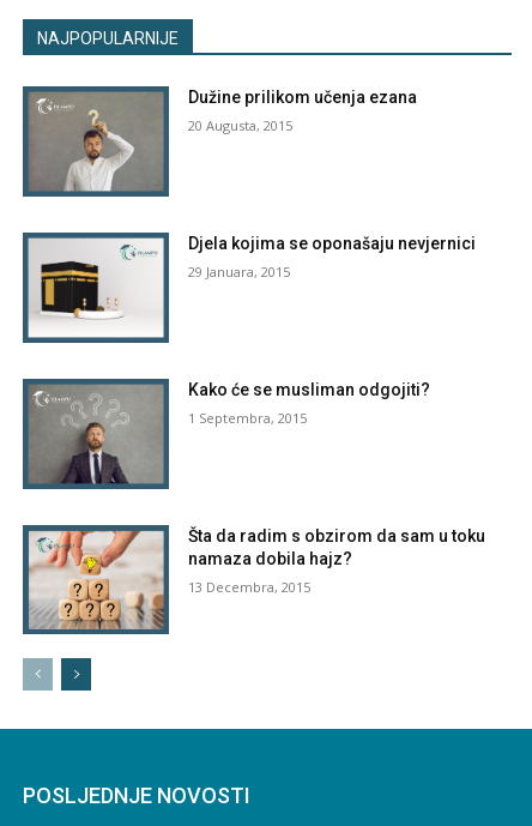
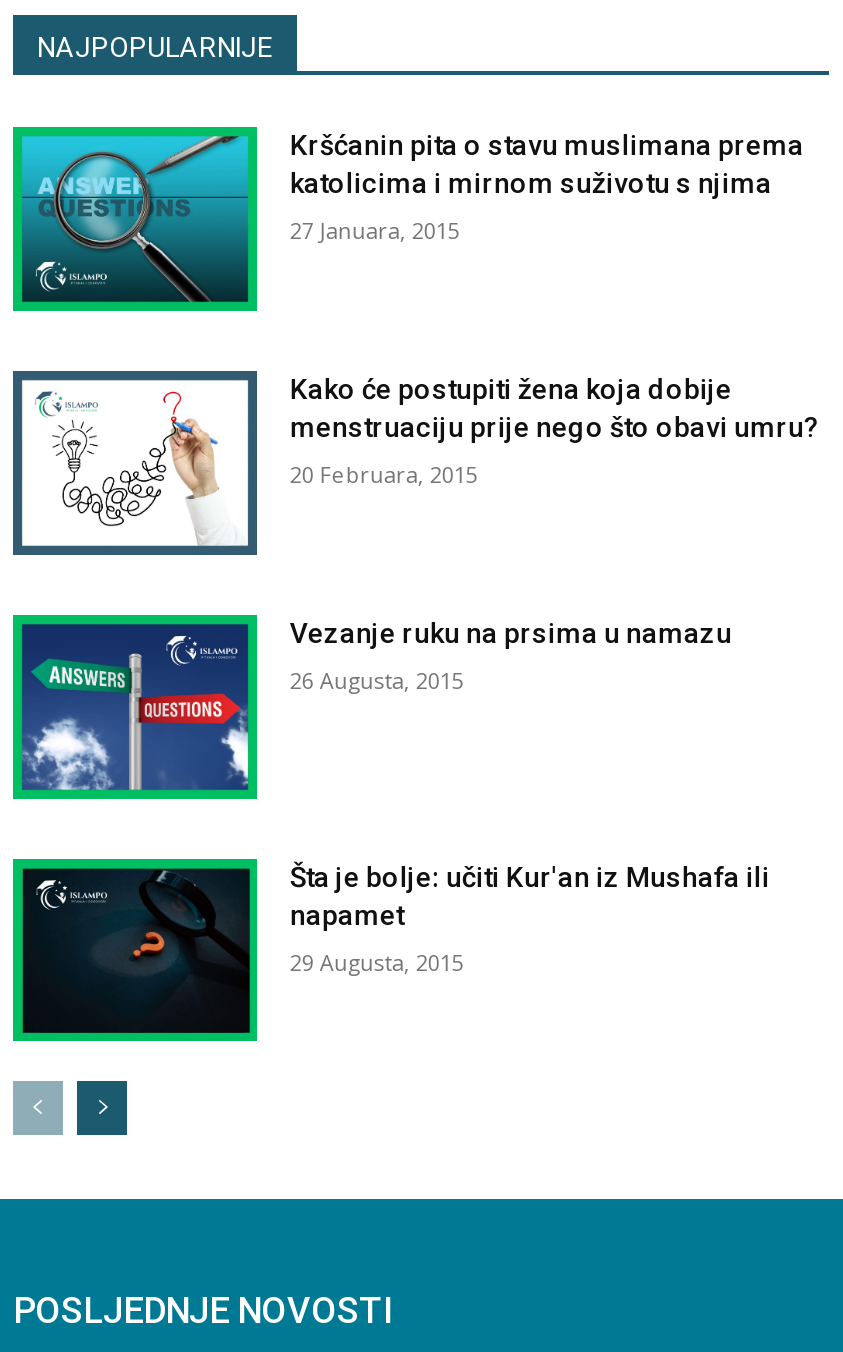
[23,86,417,197] [image] | Dužine prilikom učenja ezana -> [13,127,804,311] [image] | Kršćanin pita o stavu muslimana prema | katolicima i mirnom suživotu s njima
[189,117,293,135] 20 Augusta, 2015 -> [290,216,460,246] 27 Januara, 2015
[29,234,476,330] [image] | Djela kojima se oponašaju nevjernici -> [25,373,820,545] [image] | Kako će postupiti žena koja dobije | menstruaciju prije nego što obavi umru?
[189,263,290,281] 29 Januara, 2015 -> [290,459,478,489] 20 Februara, 2015
[23,379,431,489] [image] | Kako će se musliman odgojiti? -> [13,615,732,799] [image] | Vezanje ruku na prsima u namazu
[189,409,307,427] 1 Septembra, 2015 -> [290,665,464,695] 26 Augusta, 2015
[23,525,486,634] [image] | Šta da radim s obzirom da sam u toku | namaza dobila hajz? -> [13,859,770,1041] [image] | Šta je bolje: učiti Kur'an iz Mushafa ili | napamet
[189,577,311,595] 13 Decembra, 2015 -> [290,946,464,976] 29 Augusta, 2015

